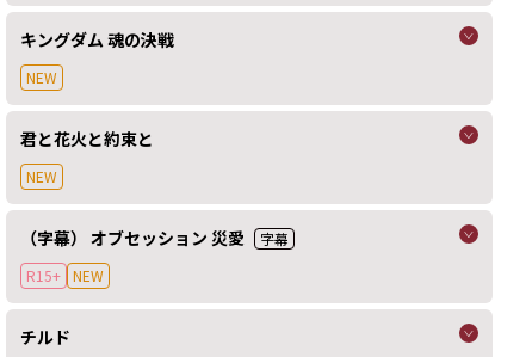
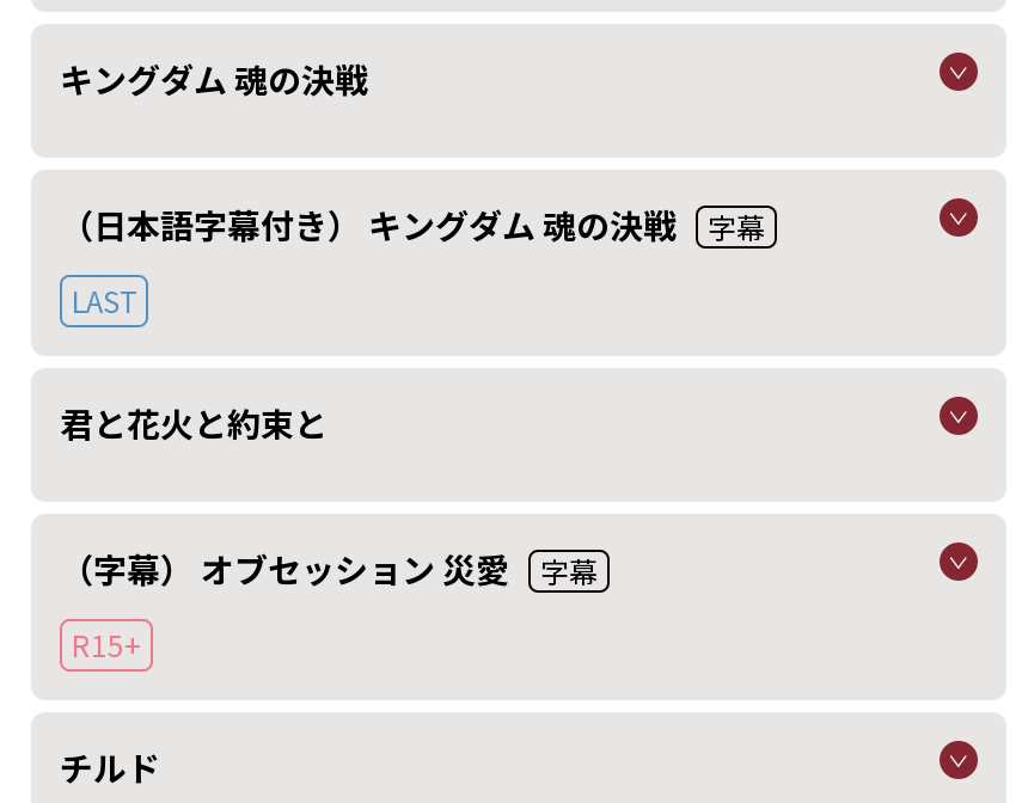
[26,67,57,87] NEW -> [60,201,765,320] （日本語字幕付き） キングダム 魂の決戦 字幕 | LAST
moved [20,127,154,150] -> [60,399,328,447]: 君と花火と約束と
[26,166,57,186] NEW -> none
[26,265,104,285] R15+ NEW -> [72,624,141,664] R15+

